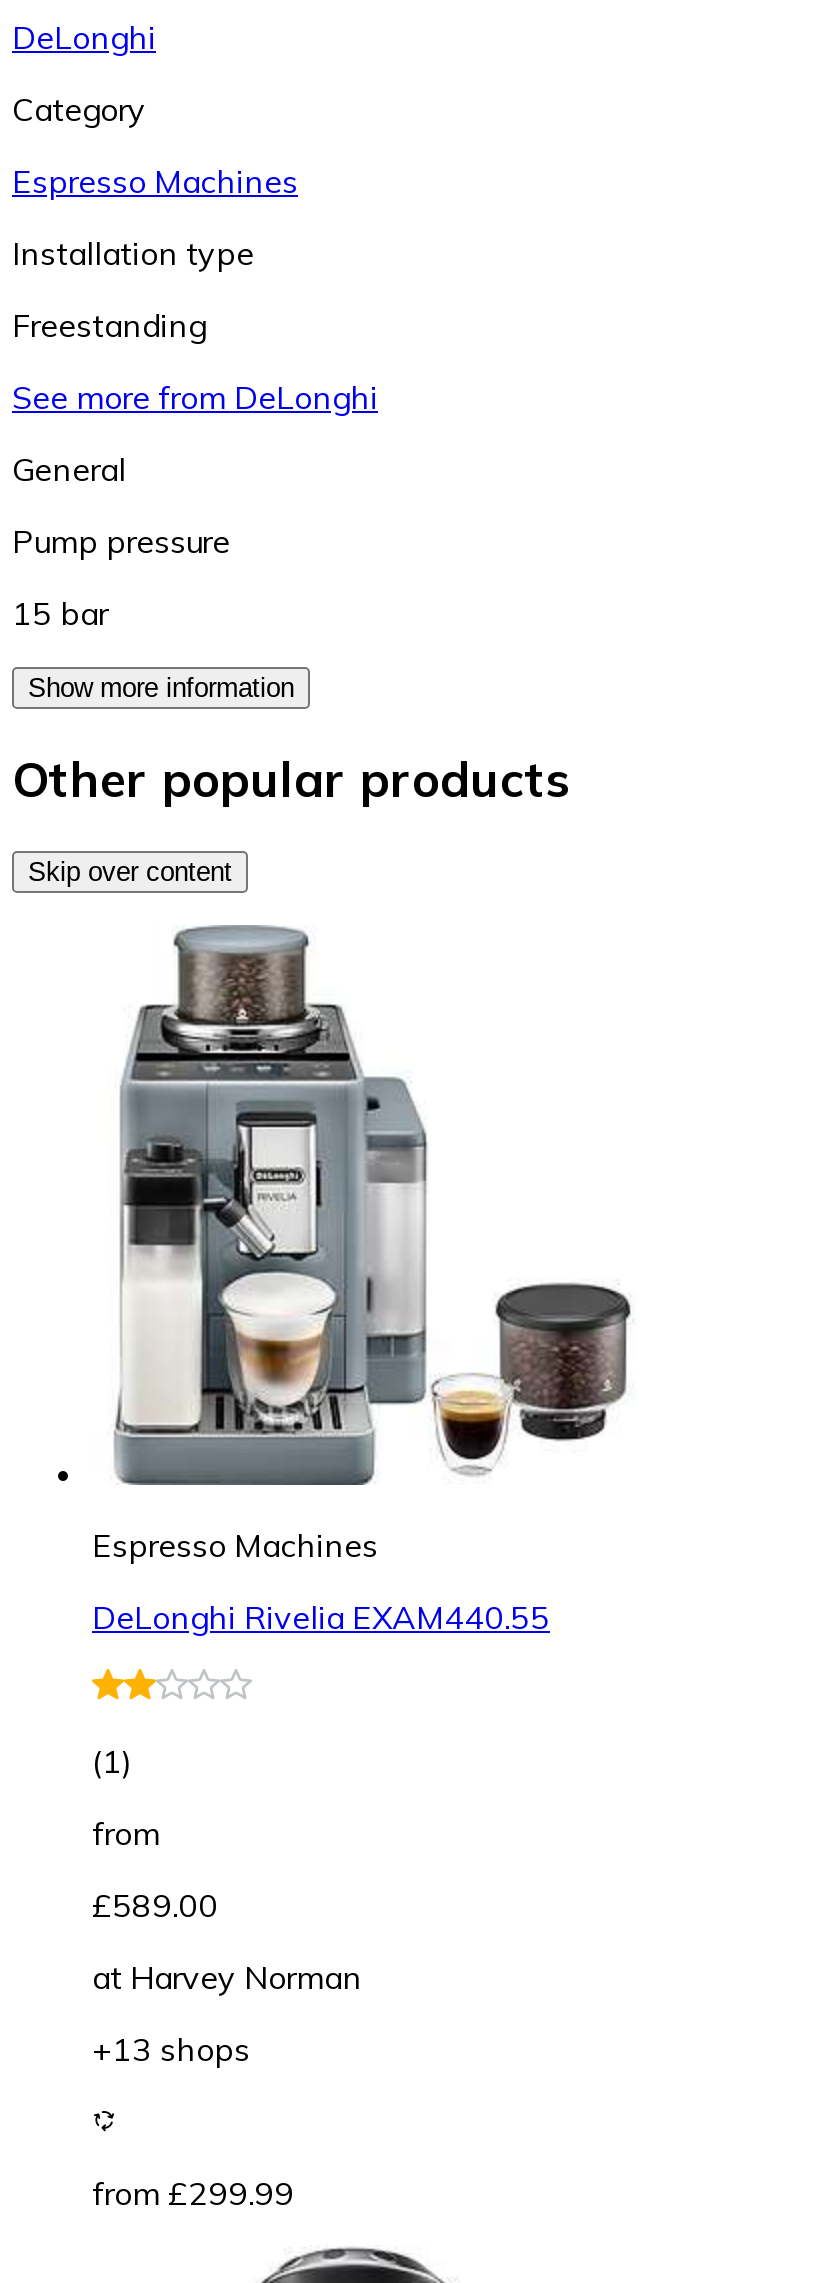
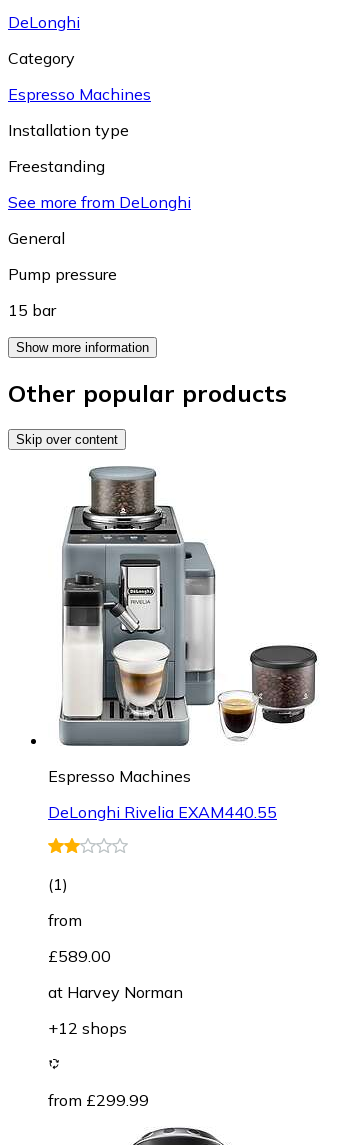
[92,2029,250,2069] +13 shops -> [48,1018,127,1038] +12 shops

